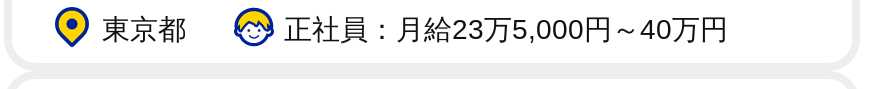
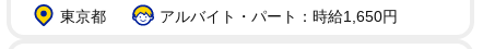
[284,13,728,45] 正社員：月給23万5,000円～40万円 -> [160,7,398,25] アルバイト・パート：時給1,650円

